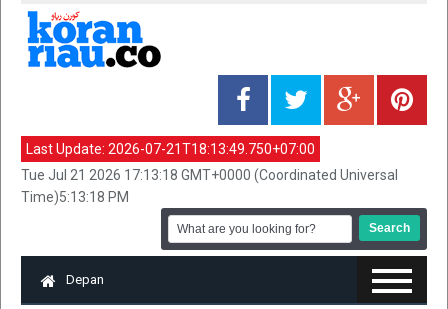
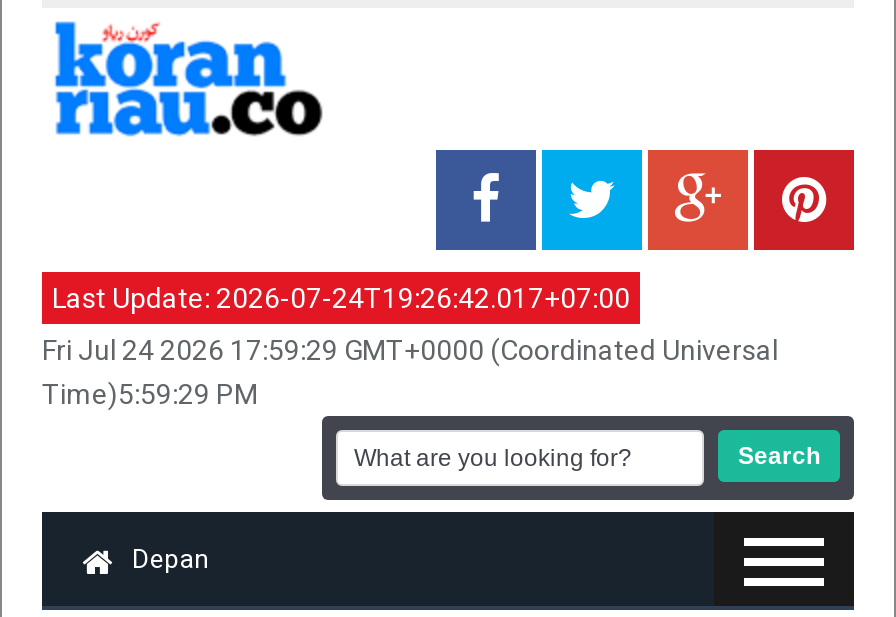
[26,141,315,157] Last Update: 2026-07-21T18:13:49.750+07:00 -> [52,282,630,314] Last Update: 2026-07-24T19:26:42.017+07:00
[21,167,398,183] Tue Jul 21 2026 17:13:18 GMT+0000 (Coordinated Universal -> [42,334,778,366] Fri Jul 24 2026 17:59:29 GMT+0000 (Coordinated Universal
[21,189,129,205] Time)5:13:18 PM -> [42,378,258,410] Time)5:59:29 PM

